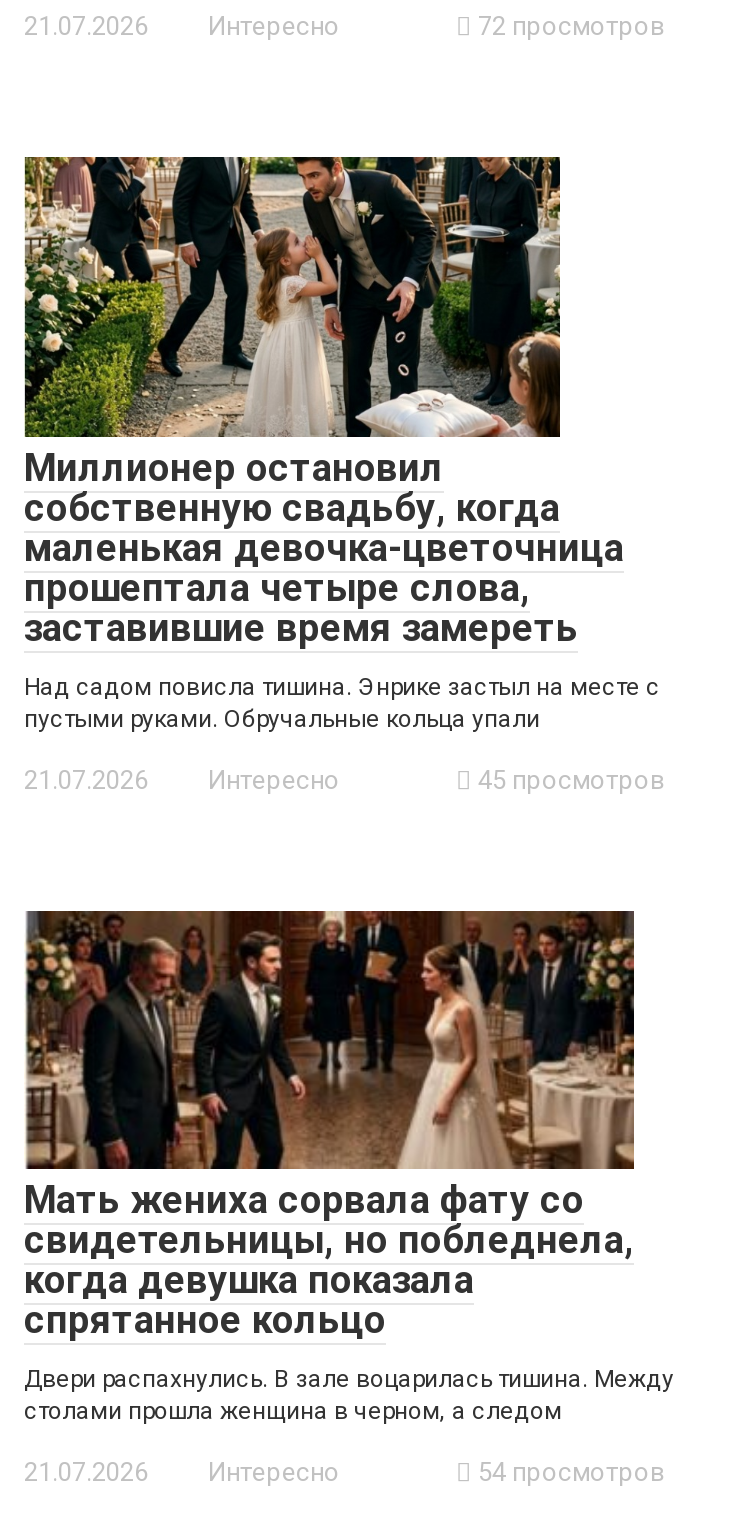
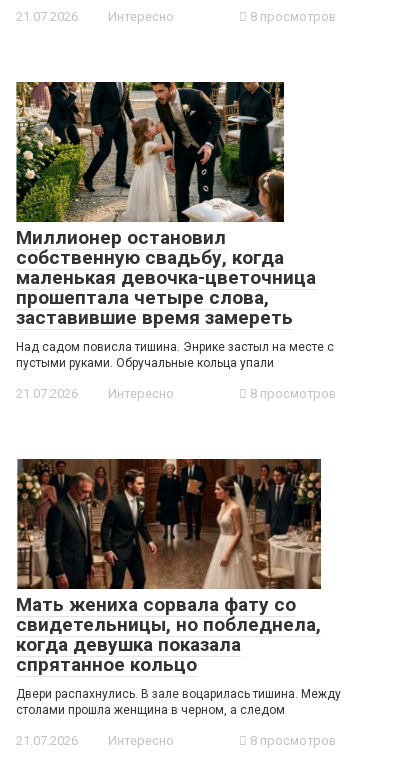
[472,10,664,40] 72 просмотров -> [247,9,336,24] 8 просмотров
[472,764,664,794] 45 просмотров -> [247,386,336,401] 8 просмотров
[472,1457,664,1487] 54 просмотров -> [247,733,336,748] 8 просмотров

